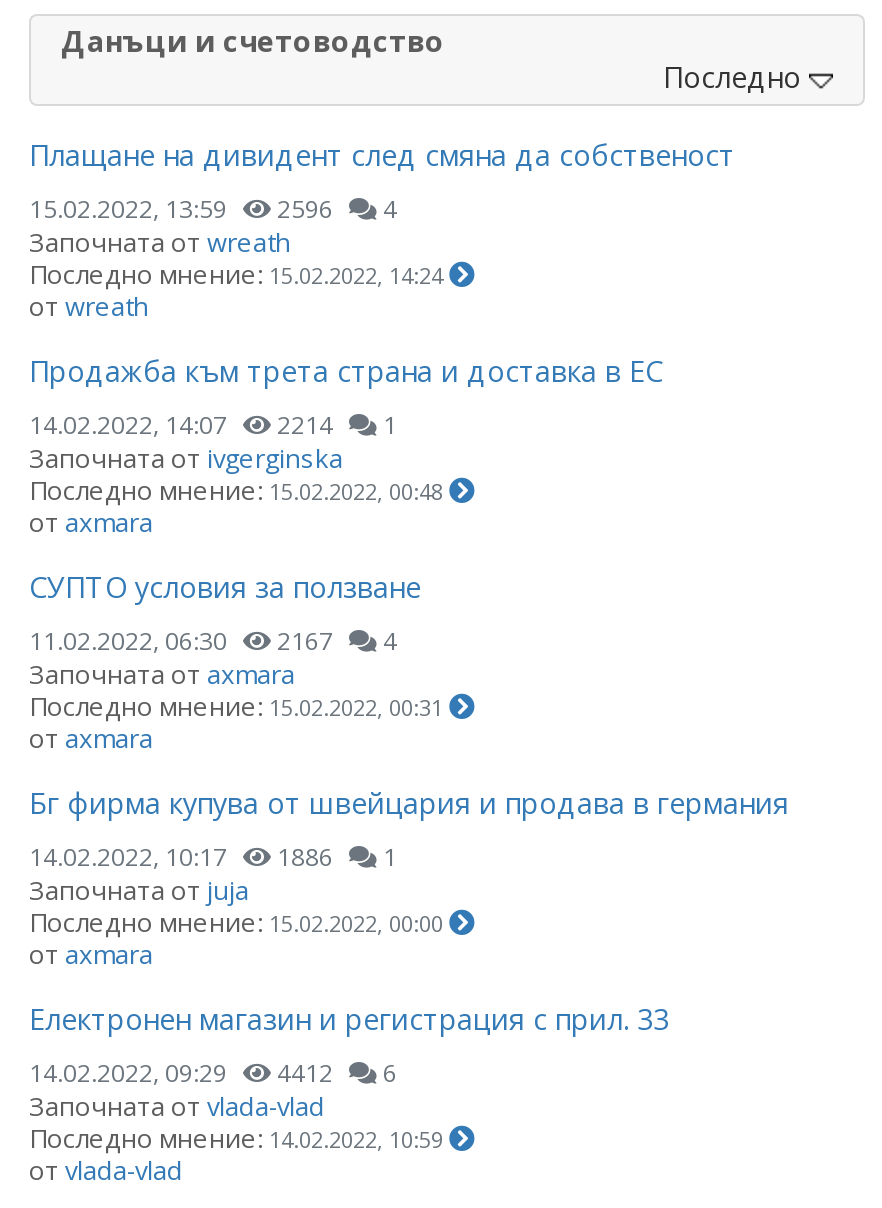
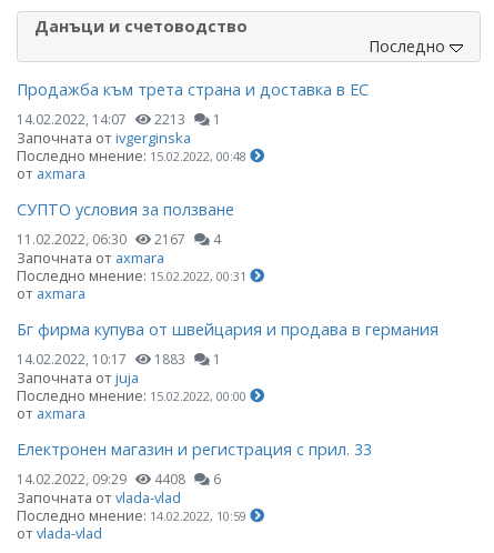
[29,136,735,324] Плащане на дивидент след смяна да собственост | 15.02.2022, 13:59 | 2596 | 4 | Започната от wreath | Последно мнение: 15.02.2022, 14:24 | от wreath -> none
[29,408,397,442] 14.02.2022, 14:07 2214 1 -> [17,110,221,129] 14.02.2022, 14:07 2213 1
[29,840,397,874] 14.02.2022, 10:17 1886 1 -> [17,350,221,369] 14.02.2022, 10:17 1883 1
[29,1056,397,1090] 14.02.2022, 09:29 4412 6 -> [17,470,221,489] 14.02.2022, 09:29 4408 6

